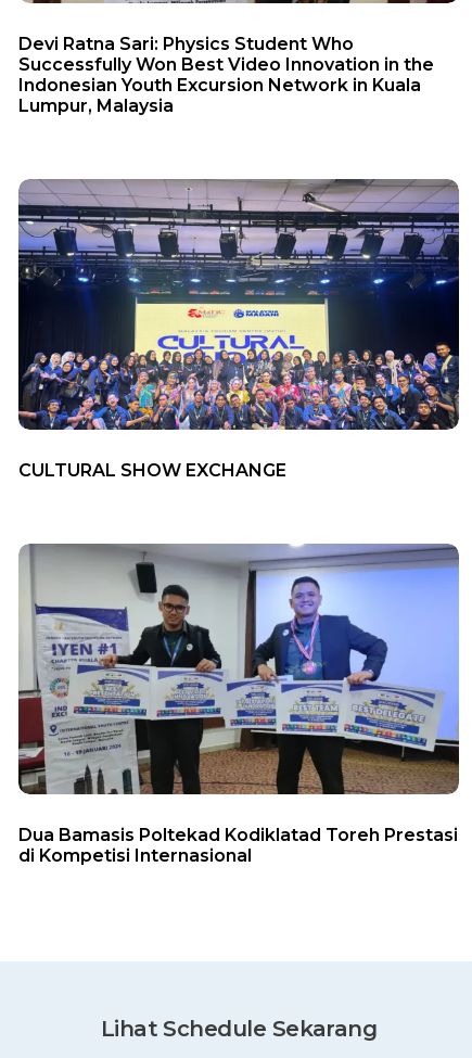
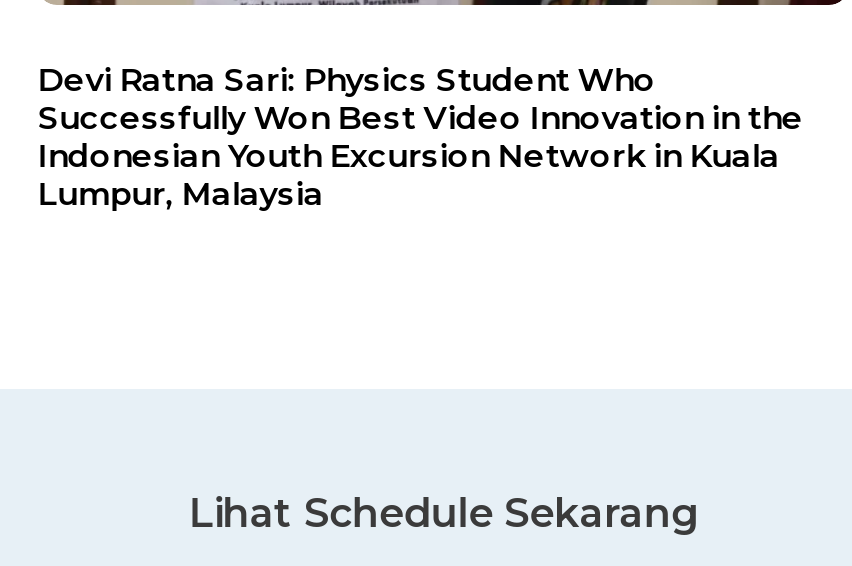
[17,178,460,480] [image] | CULTURAL SHOW EXCHANGE -> none
[17,543,460,866] [image] | Dua Bamasis Poltekad Kodiklatad Toreh Prestasi | di Kompetisi Internasional -> none

